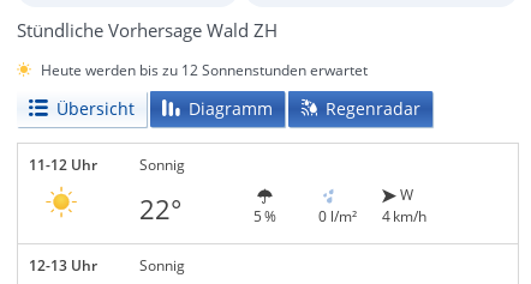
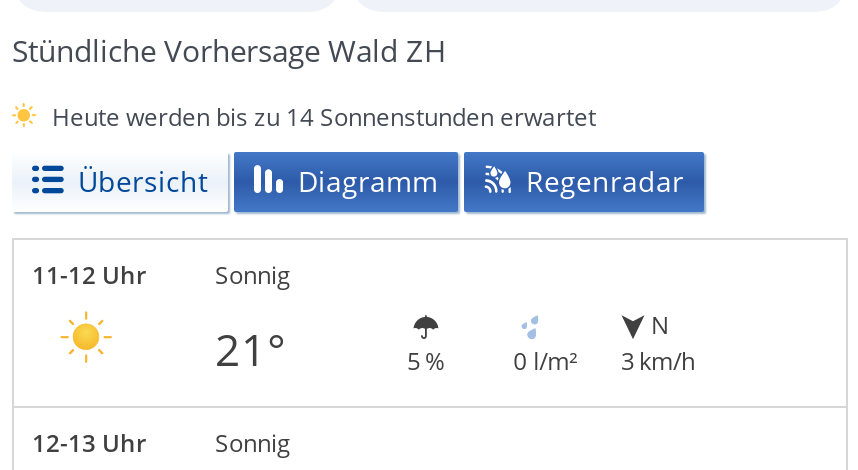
[41,60,368,80] Heute werden bis zu 12 Sonnenstunden erwartet -> [52,100,596,134] Heute werden bis zu 14 Sonnenstunden erwartet
[139,191,181,226] 22° -> [215,318,285,378] 21°
[383,185,427,226] W | 4 km/h -> [621,308,695,378] N | 3 km/h

